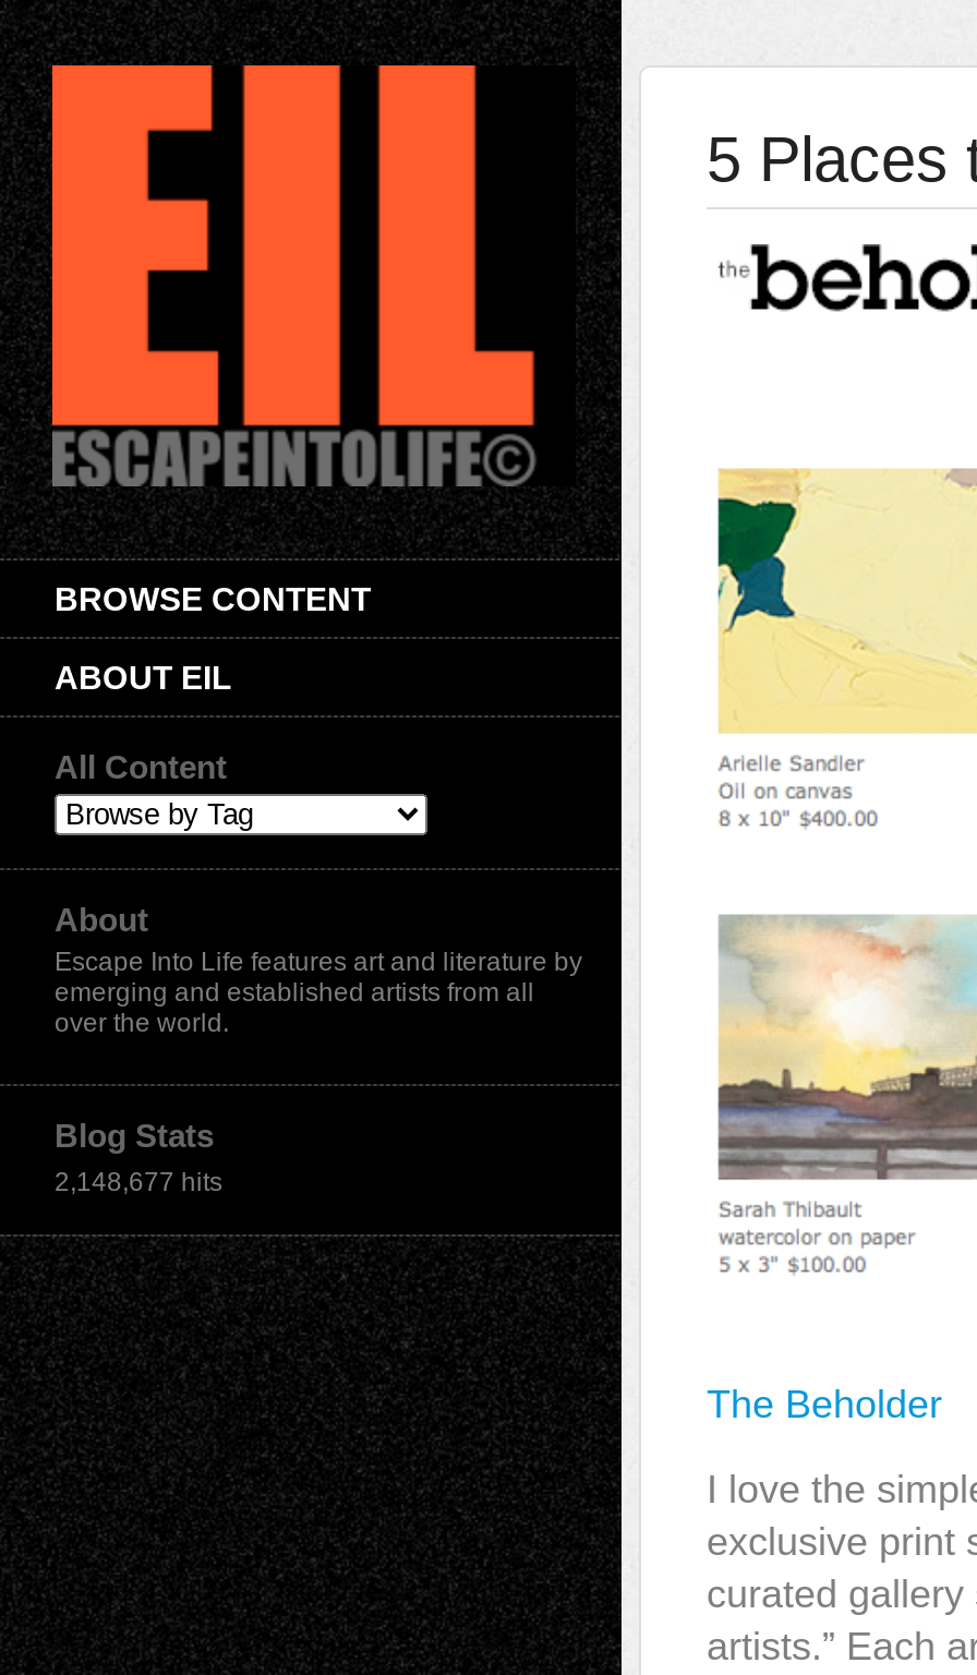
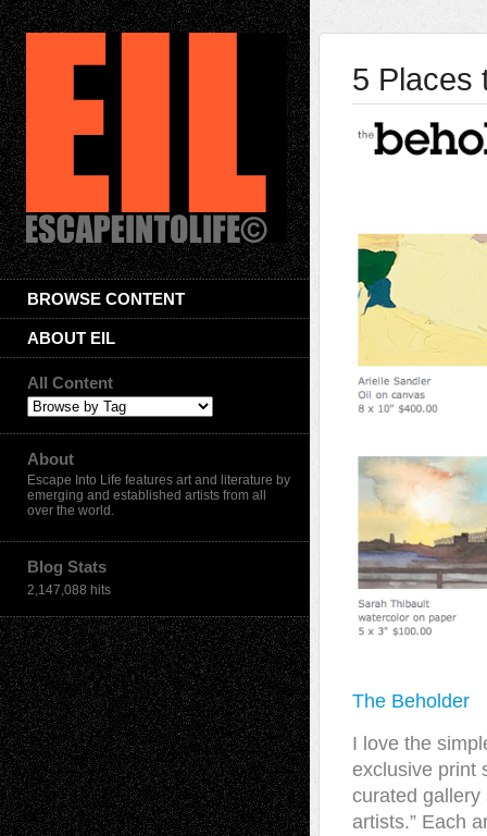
[55,1167,222,1197] 2,148,677 hits -> [27,582,111,598] 2,147,088 hits

